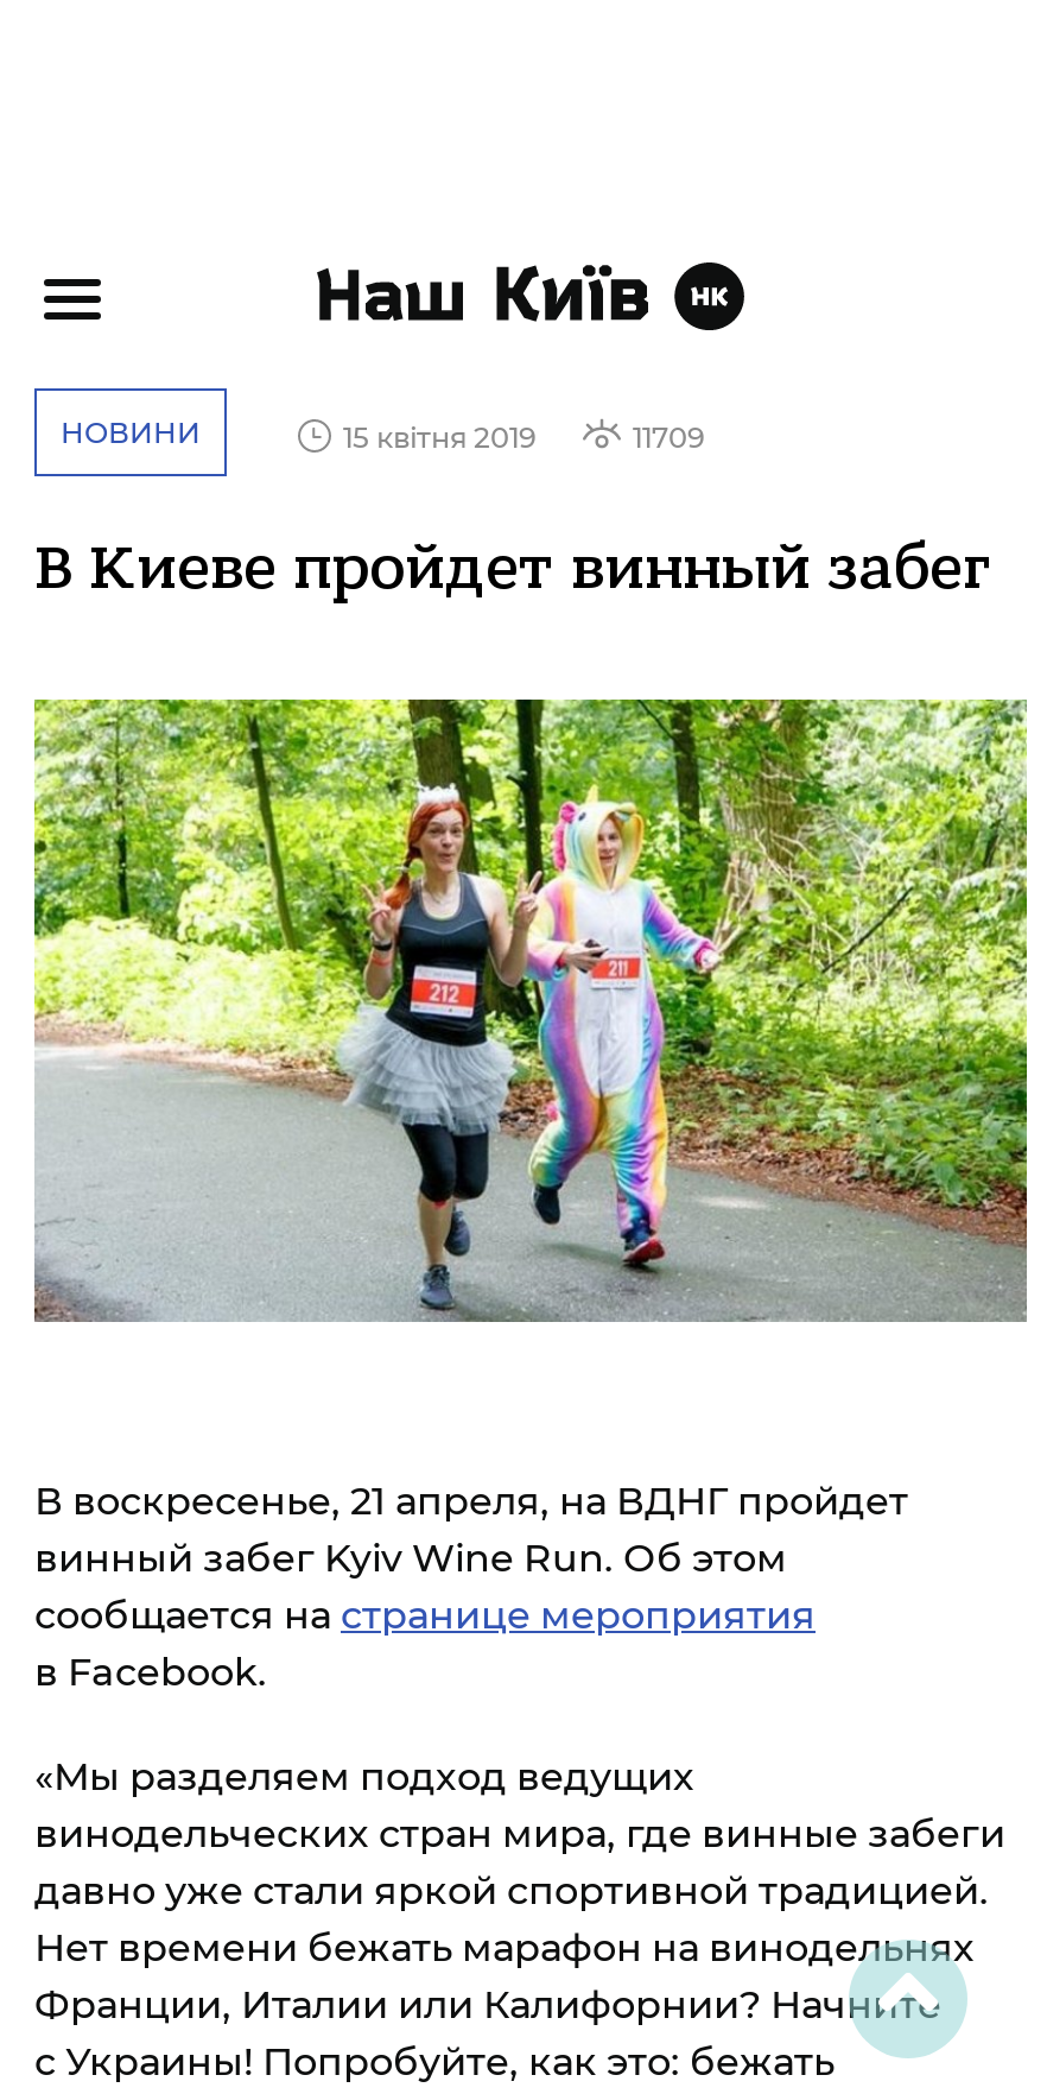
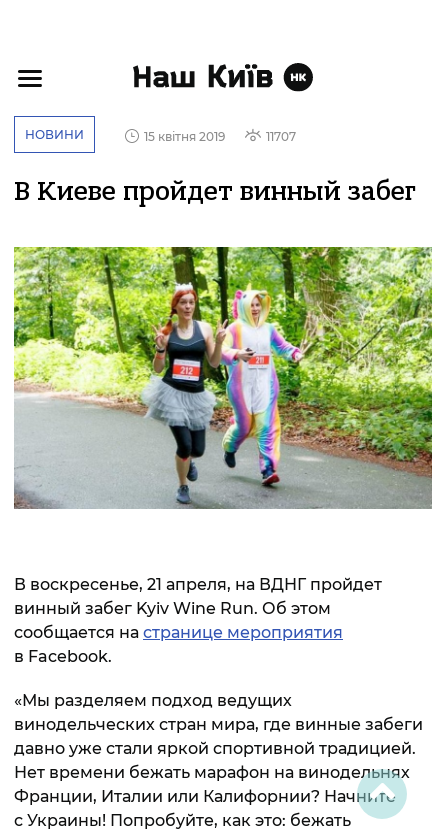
[633,420,704,456] 11709 -> [266,129,296,144] 11707

